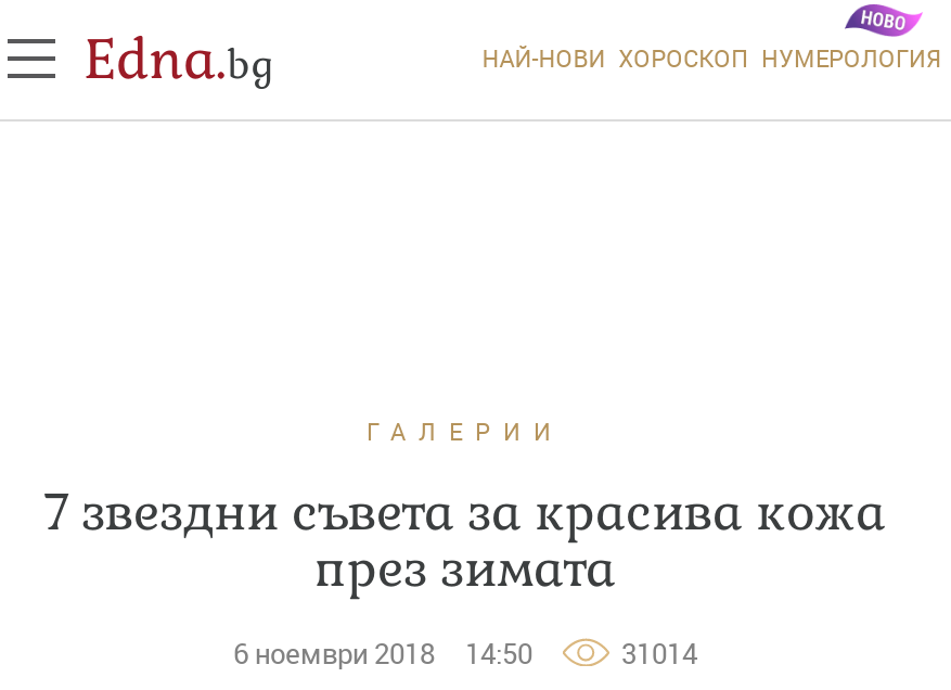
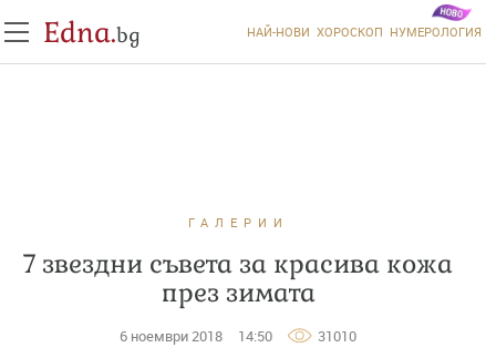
[621,634,697,673] 31014 -> [318,326,356,346] 31010

